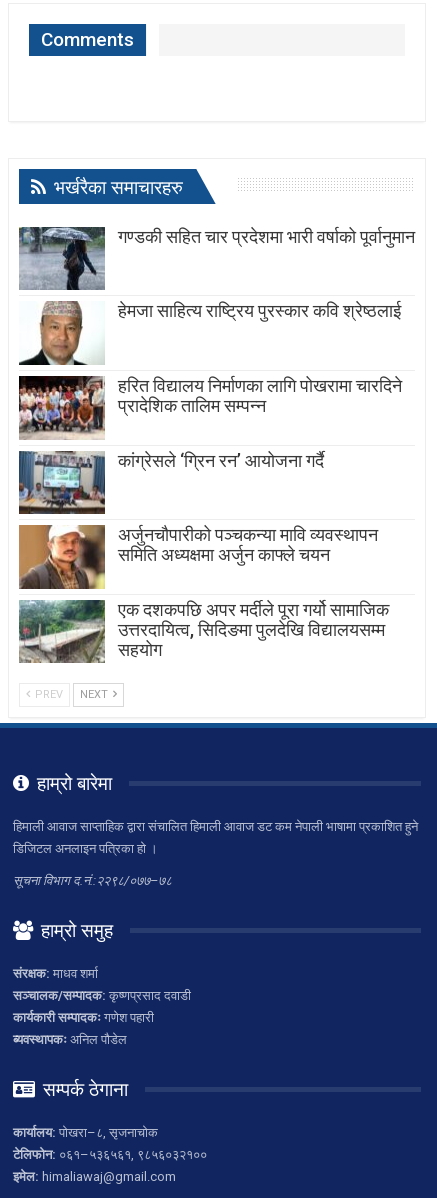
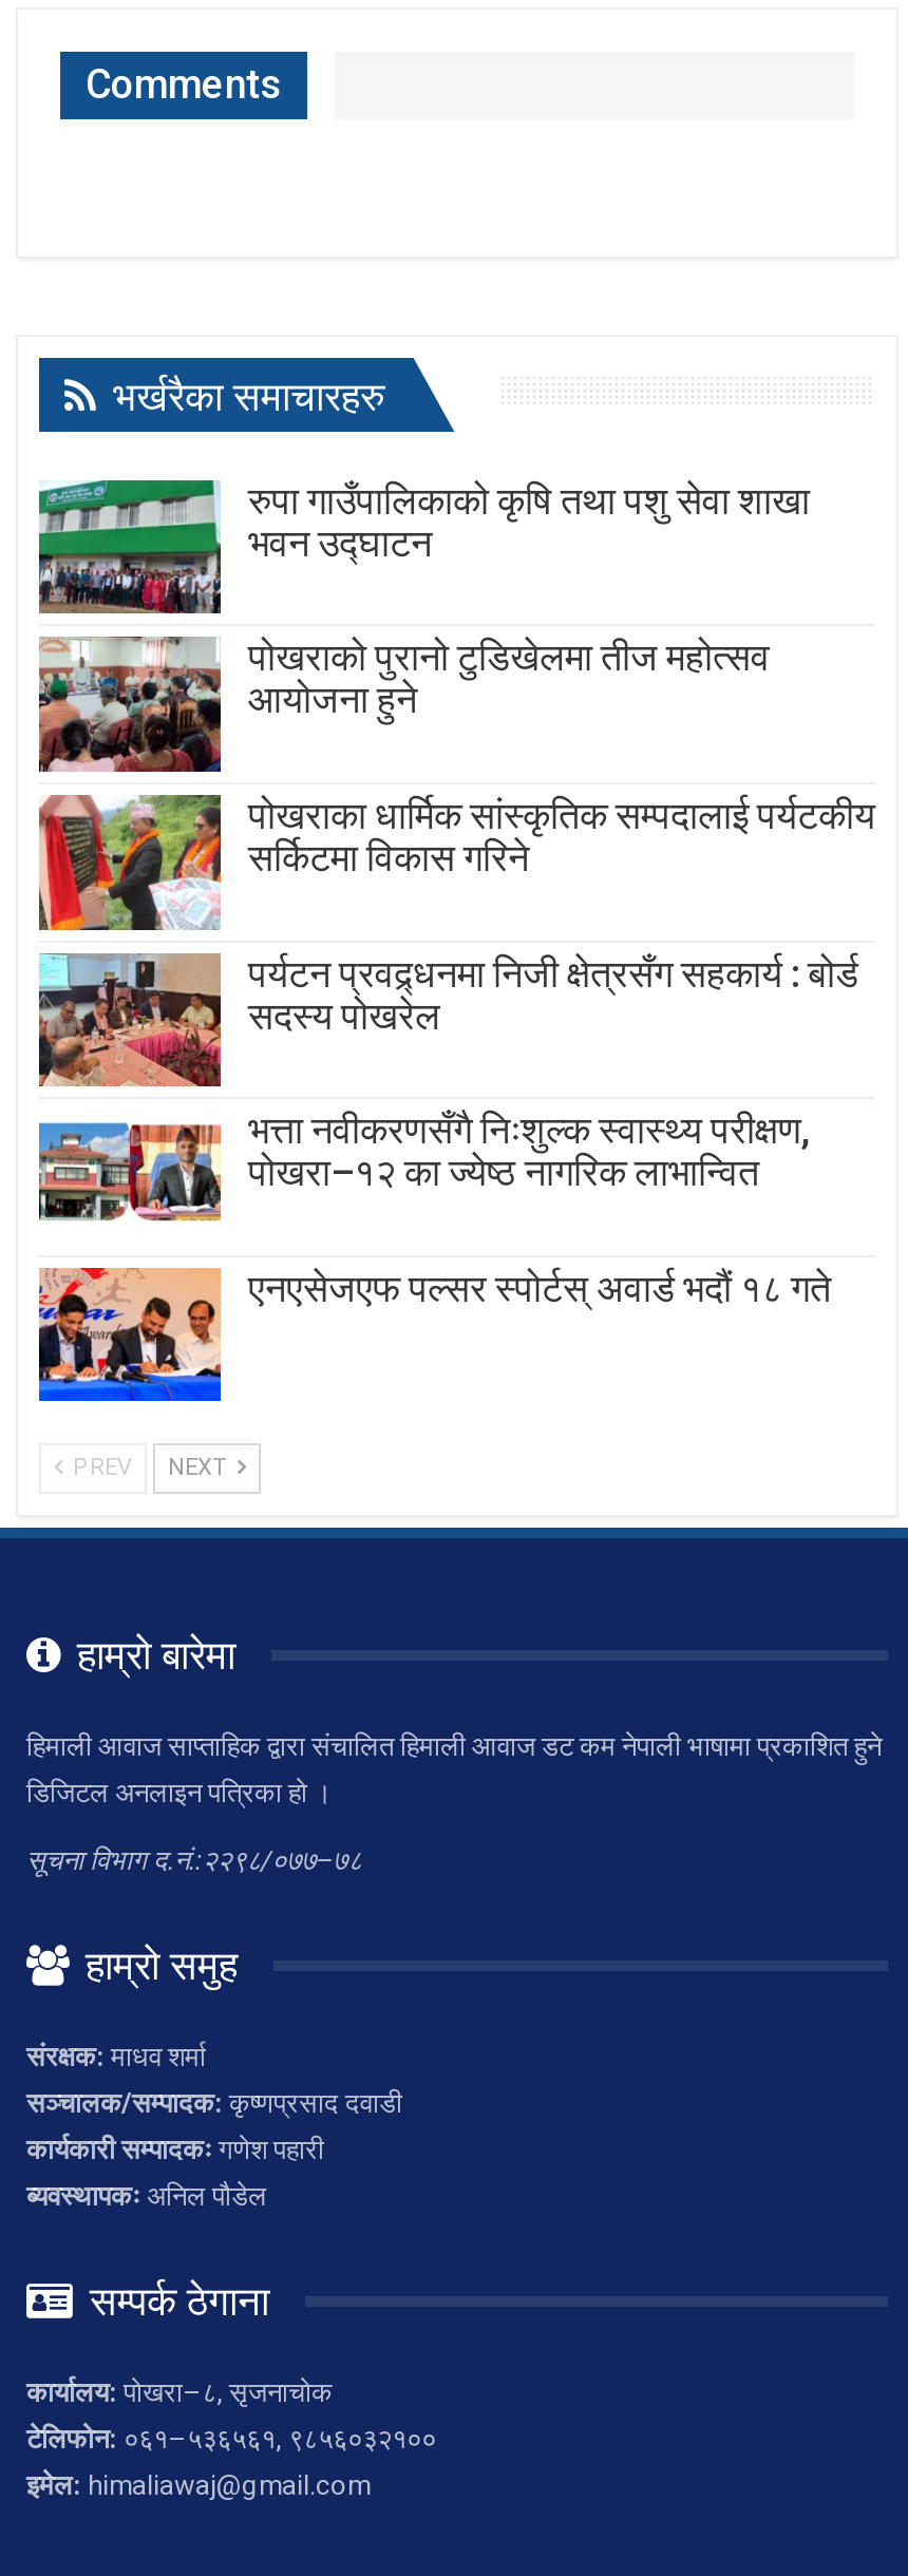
[18,226,415,291] [image] | गण्डकी सहित चार प्रदेशमा भारी वर्षाको पूर्वानुमान -> [39,478,810,615] [image] | रुपा गाउँपालिकाको कृषि तथा पशु सेवा शाखा | भवन उद्घाटन
[19,300,401,366] [image] | हेमजा साहित्य राष्ट्रिय पुरस्कार कवि श्रेष्ठलाई -> [37,634,770,774] [image] | पोखराको पुरानो टुडिखेलमा तीज महोत्सव | आयोजना हुने
[18,375,402,440] [image] | हरित विद्यालय निर्माणका लागि पोखरामा चारदिने | प्रादेशिक तालिम सम्पन्न -> [37,793,875,932] [image] | पोखराका धार्मिक सांस्कृतिक सम्पदालाई पर्यटकीय | सर्किटमा विकास गरिने
[18,450,324,515] [image] | कांग्रेसले ‘ग्रिन रन’ आयोजना गर्दै -> [37,950,858,1088] [image] | पर्यटन प्रवद्र्धनमा निजी क्षेत्रसँग सहकार्य : बोर्ड | सदस्य पोखरेल
[18,524,378,590] [image] | अर्जुनचौपारीको पञ्चकन्या मावि व्यवस्थापन | समिति अध्यक्षमा अर्जुन काफ्ले चयन -> [37,1108,810,1245] [image] | भत्ता नवीकरणसँगै निःशुल्क स्वास्थ्य परीक्षण, | पोखरा–१२ का ज्येष्ठ नागरिक लाभान्वित
[18,599,389,664] [image] | एक दशकपछि अपर मर्दीले पूरा गर्यो सामाजिक | उत्तरदायित्व, सिदिङमा पुलदेखि विद्यालयसम्म | सहयोग -> [37,1265,831,1403] [image] | एनएसेजएफ पल्सर स्पोर्टस् अवार्ड भदौं १८ गते

